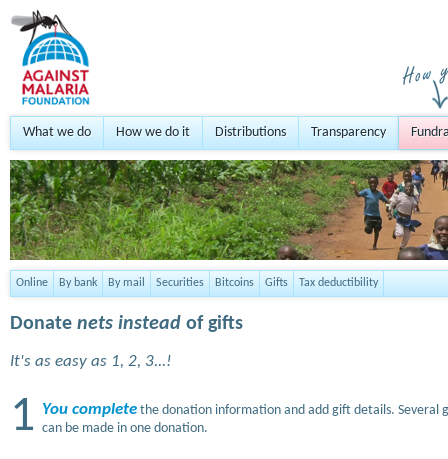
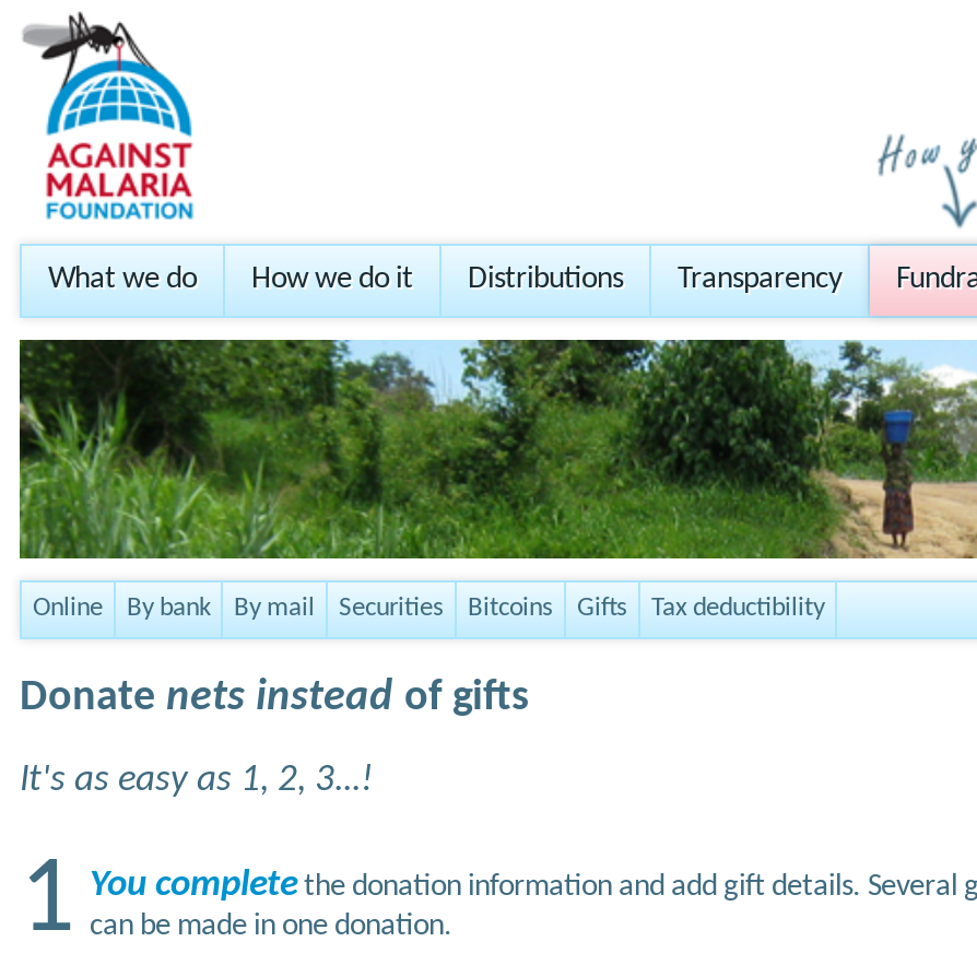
[9,159,445,261] [image] -> [20,338,970,561] [image]

